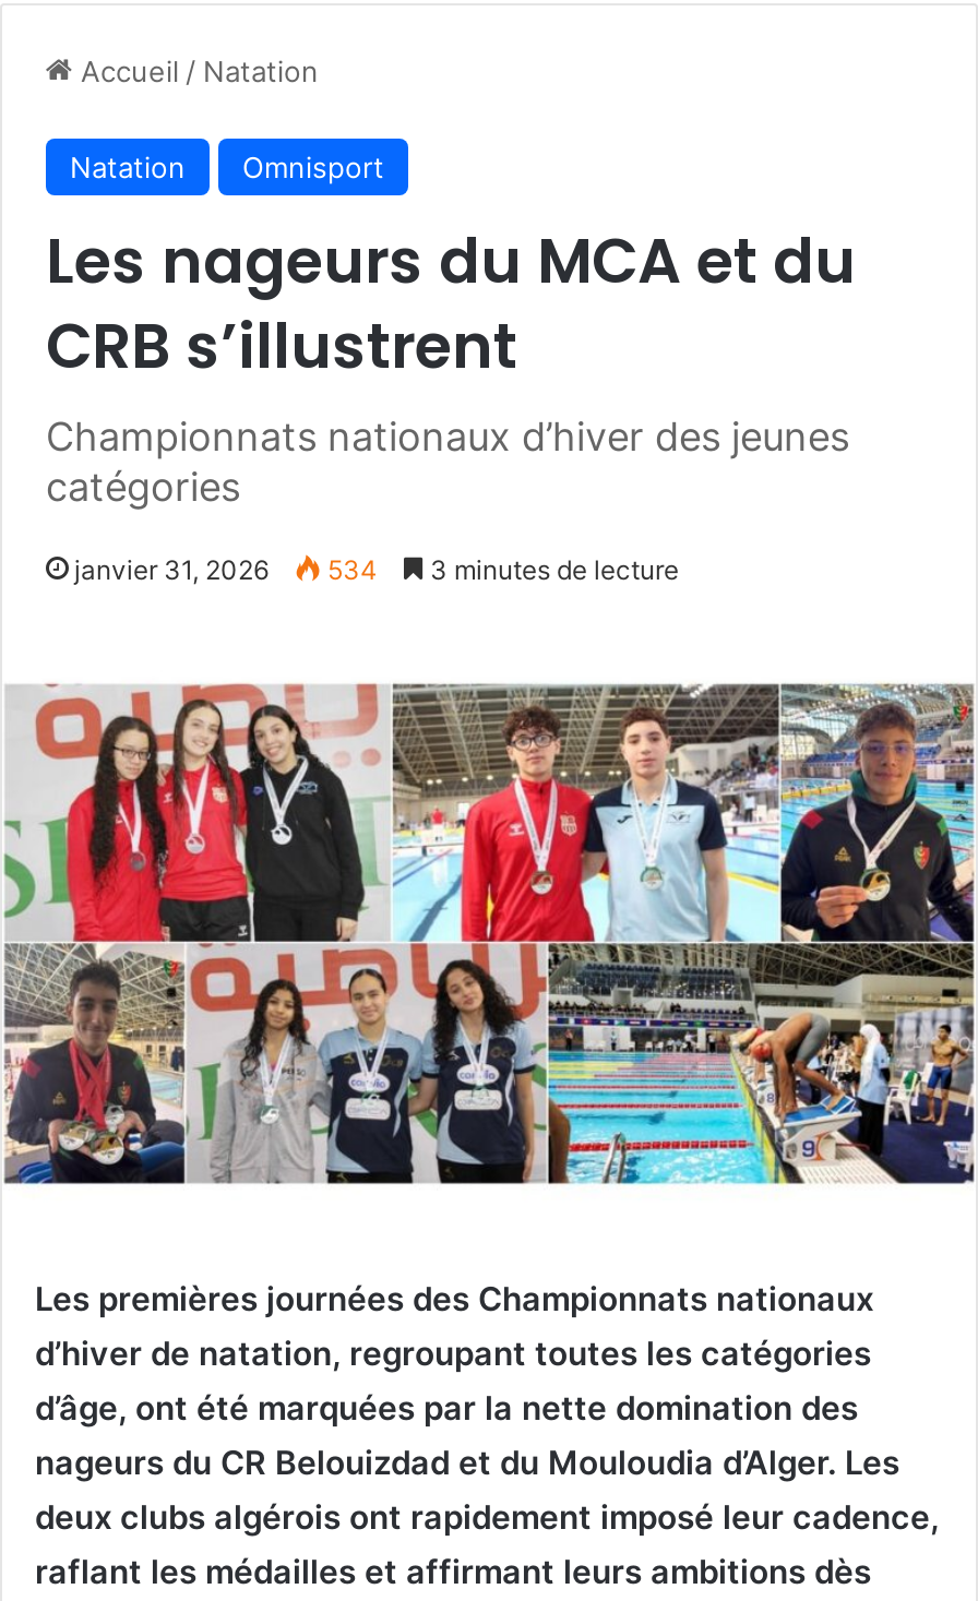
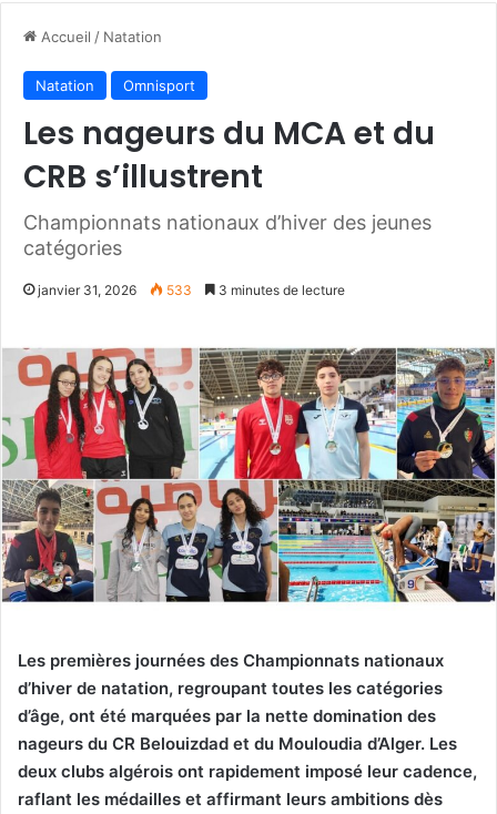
[74,553,679,586] janvier 31, 2026 534 3 minutes de lecture -> [38,282,345,298] janvier 31, 2026 533 3 minutes de lecture

